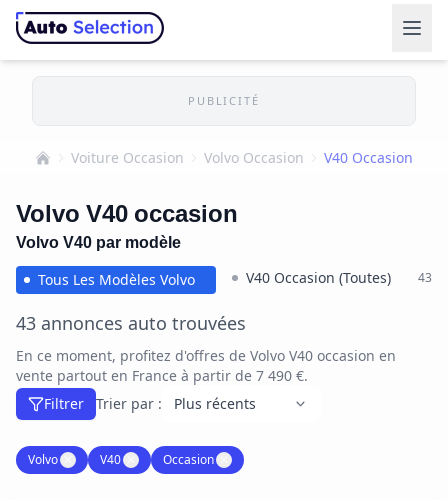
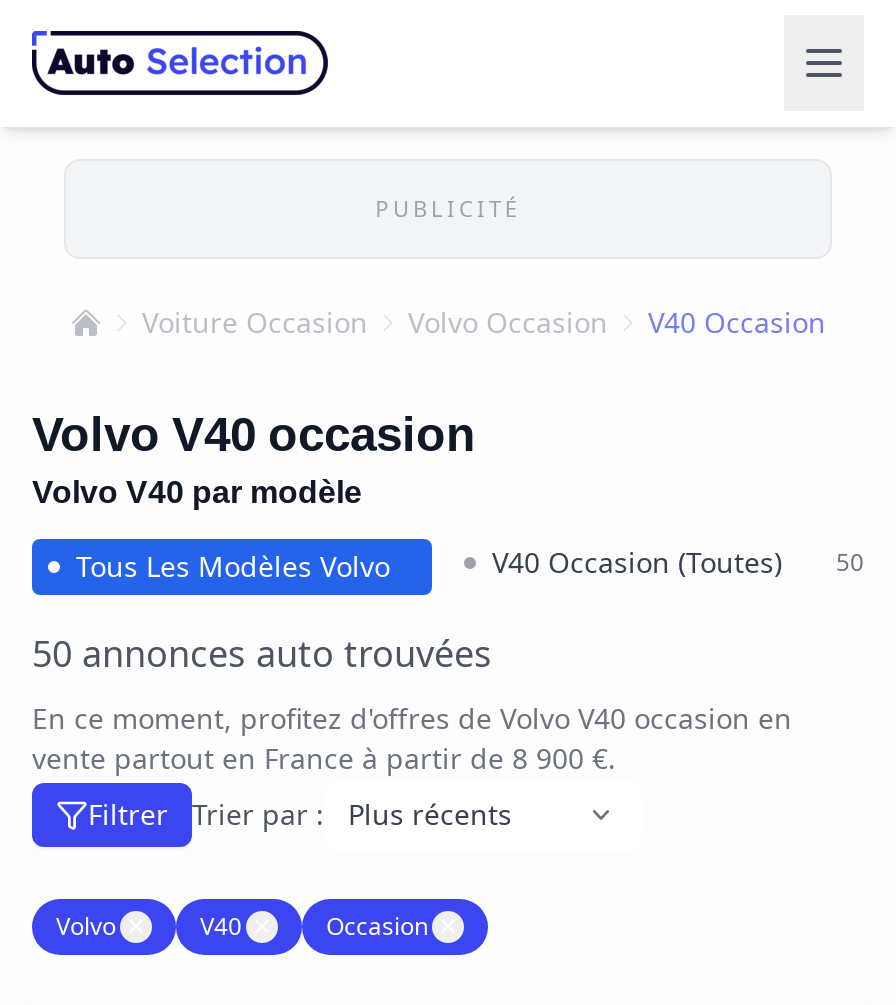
[246,269,432,286] V40 Occasion (Toutes) 43 -> [492,545,864,579] V40 Occasion (Toutes) 50
[16,313,246,334] 43 annonces auto trouvées -> [32,633,492,675] 50 annonces auto trouvées
[16,367,308,384] vente partout en France à partir de 7 490 €. -> [32,741,616,775] vente partout en France à partir de 8 900 €.

